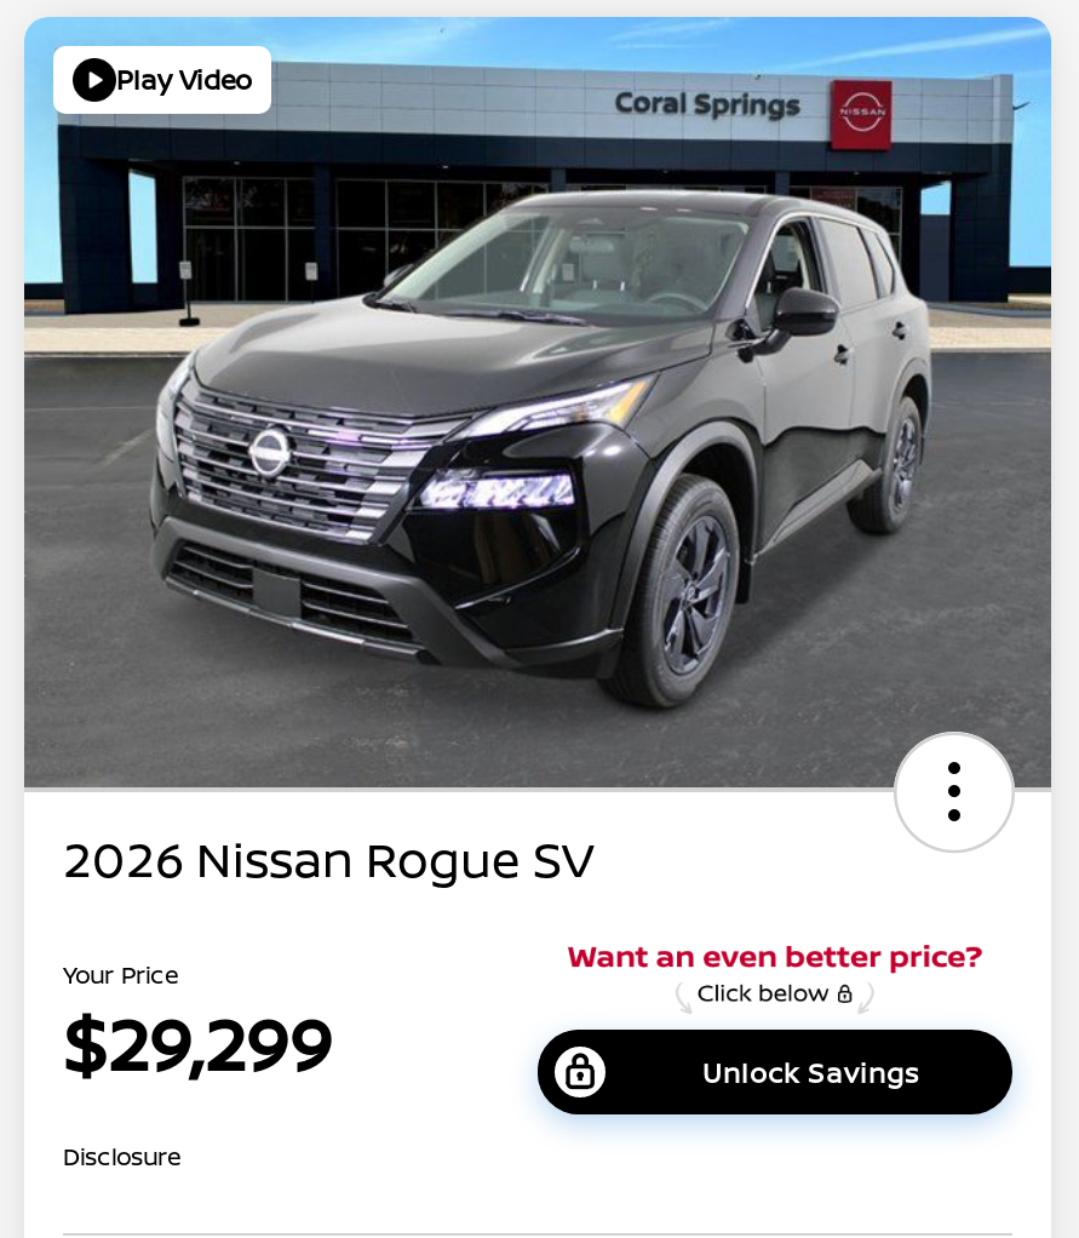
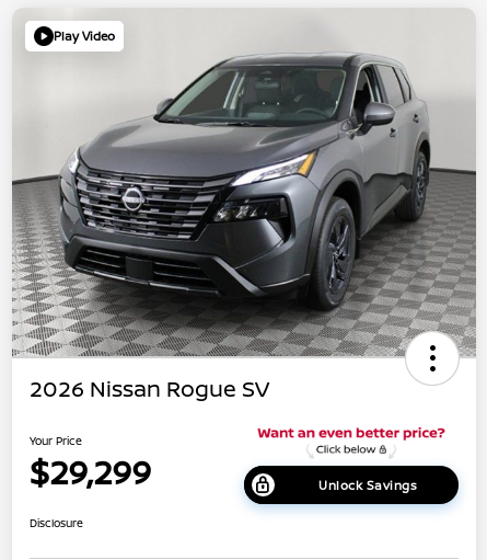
[22,15,1054,790] [image] -> [12,8,476,356] [image]

